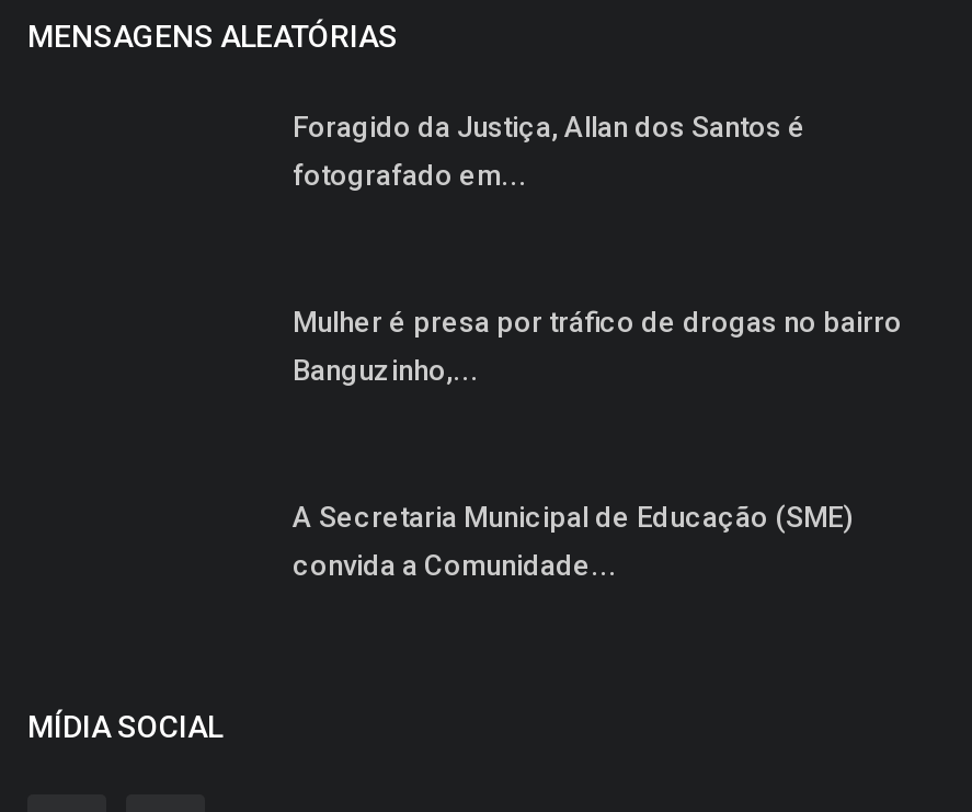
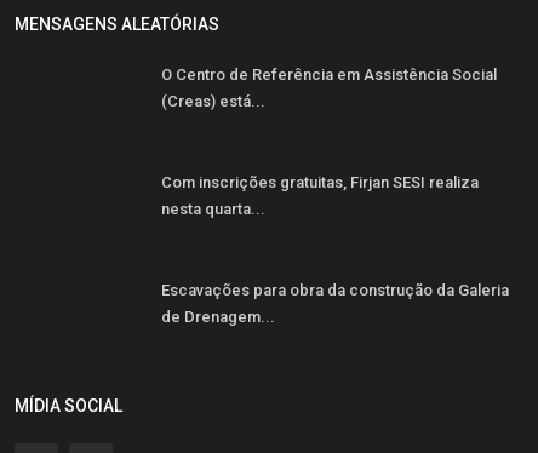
[293,110,805,142] Foragido da Justiça, Allan dos Santos é -> [161,65,497,83] O Centro de Referência em Assistência Social
[293,158,527,191] fotografado em... -> [161,91,265,110] (Creas) está...
[293,305,902,338] Mulher é presa por tráfico de drogas no bairro -> [161,173,479,191] Com inscrições gratuitas, Firjan SESI realiza
[293,353,479,386] Banguzinho,... -> [161,199,265,217] nesta quarta...
[293,500,851,533] A Secretaria Municipal de Educação (SME) -> [161,280,509,299] Escavações para obra da construção da Galeria
[293,548,617,581] convida a Comunidade... -> [161,307,275,325] de Drenagem...

